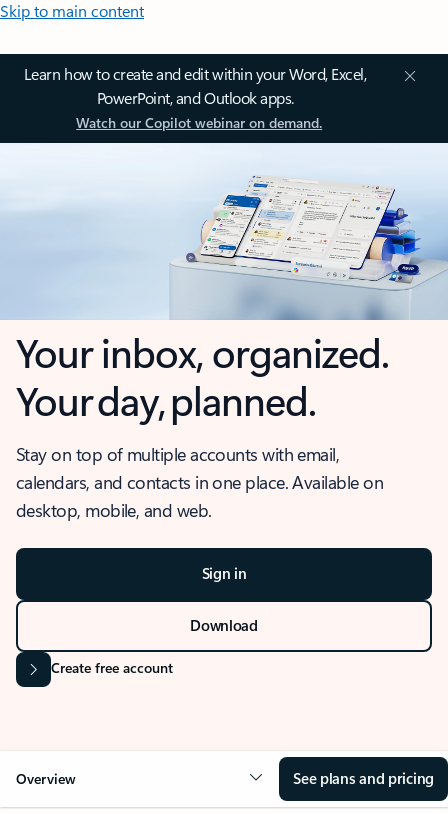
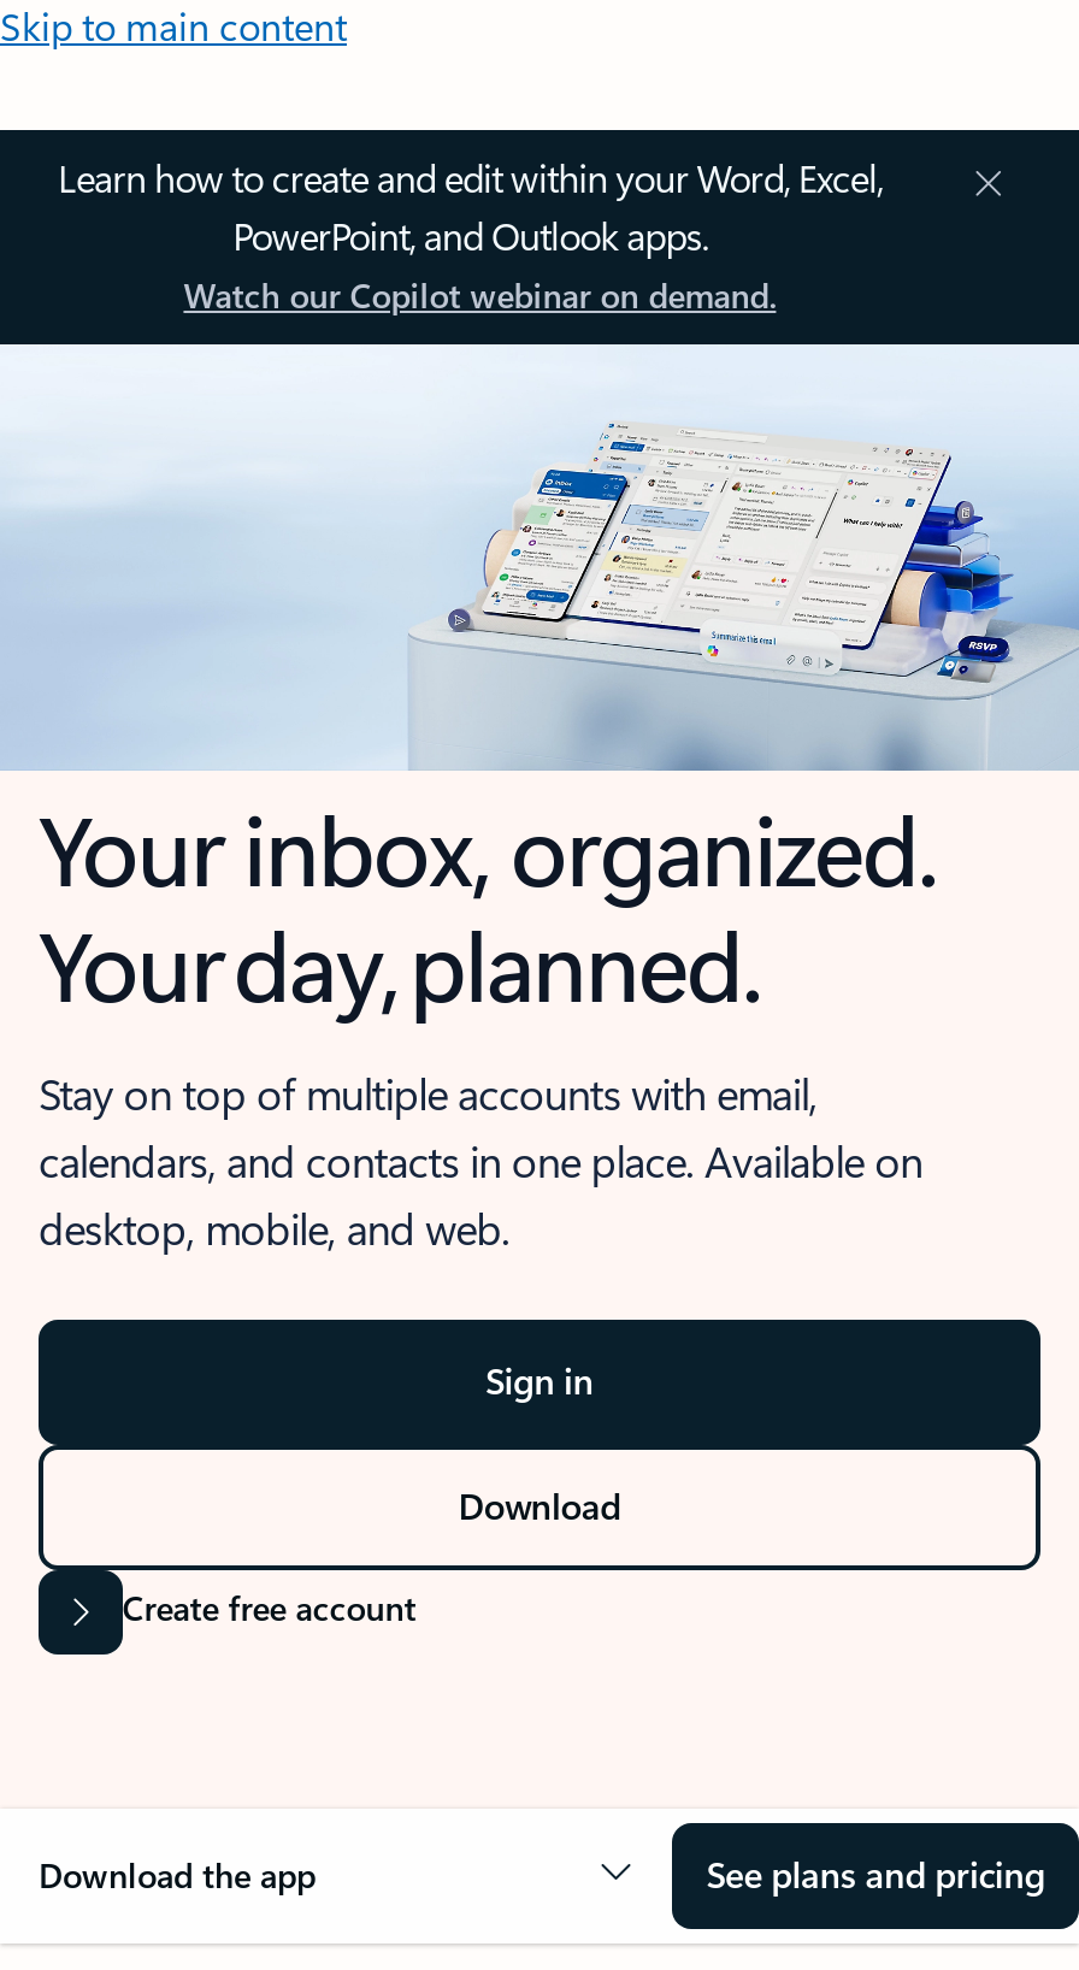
[16,769,76,788] Overview -> [39,1852,316,1898] Download the app

